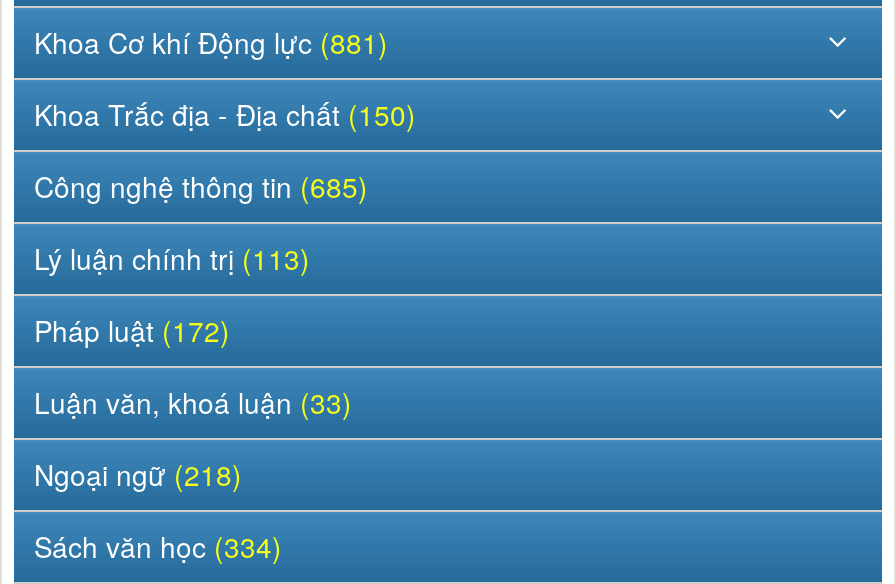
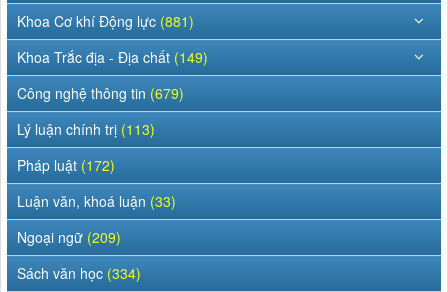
[34,93,416,133] Khoa Trắc địa - Địa chất (150) -> [17,47,208,67] Khoa Trắc địa - Địa chất (149)
[34,165,368,205] Công nghệ thông tin (685) -> [17,83,184,103] Công nghệ thông tin (679)
[34,453,242,493] Ngoại ngữ (218) -> [17,227,121,247] Ngoại ngữ (209)

